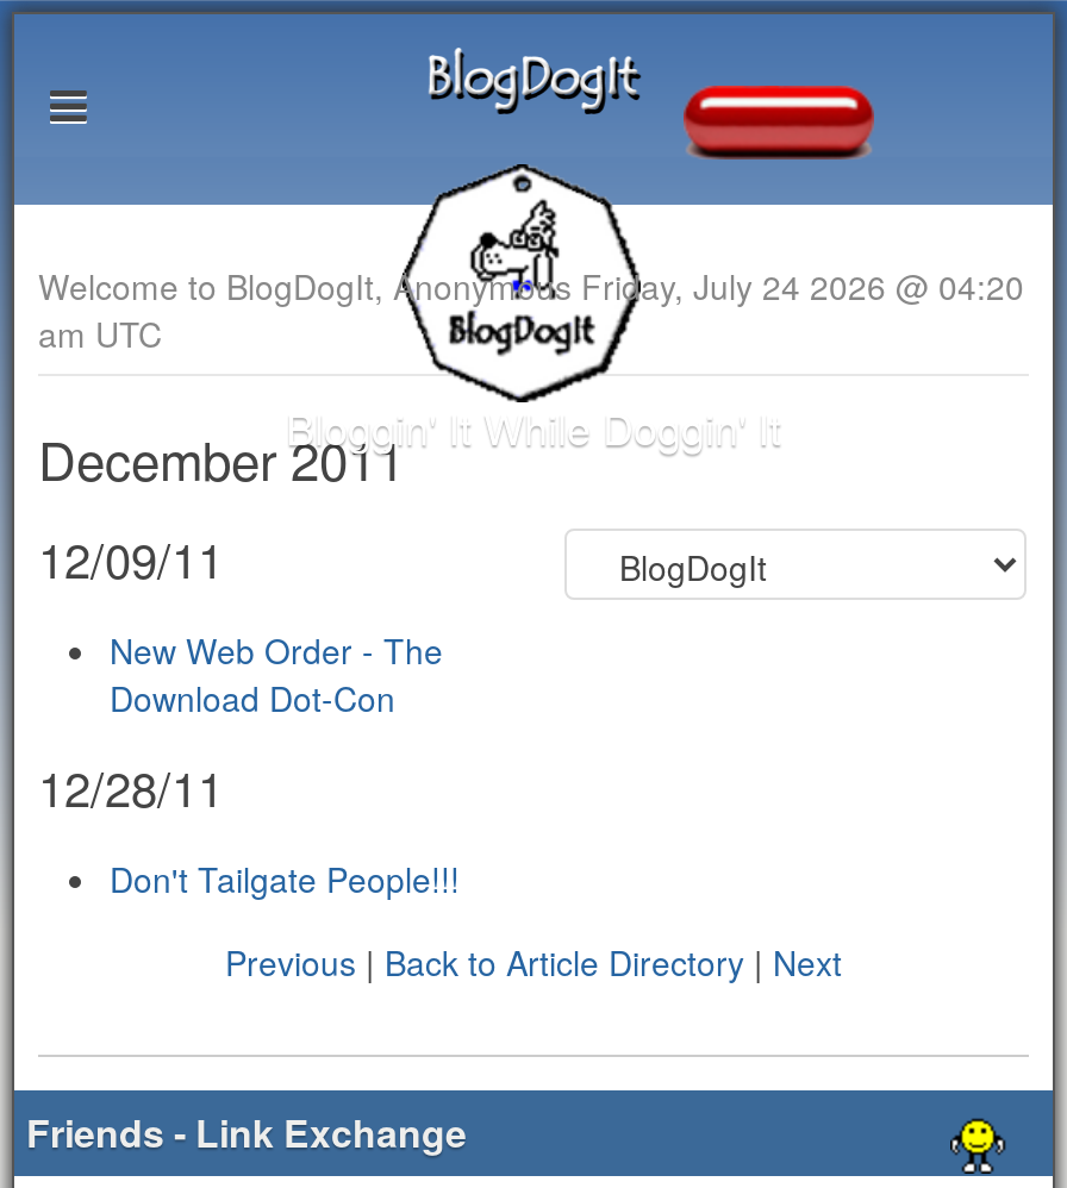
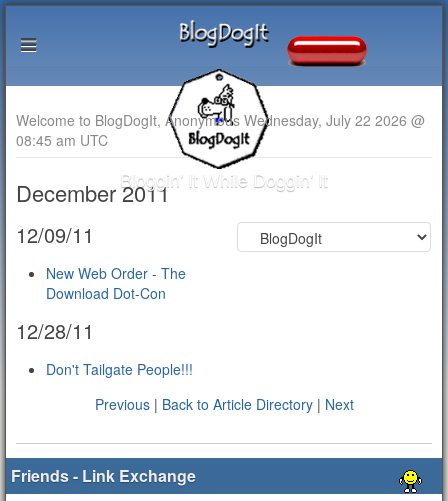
[38,262,1024,357] Welcome to BlogDogIt, Anonymous Friday, July 24 2026 @ 04:20 | am UTC -> [16,110,425,150] Welcome to BlogDogIt, Anonymous Wednesday, July 22 2026 @ | 08:45 am UTC

